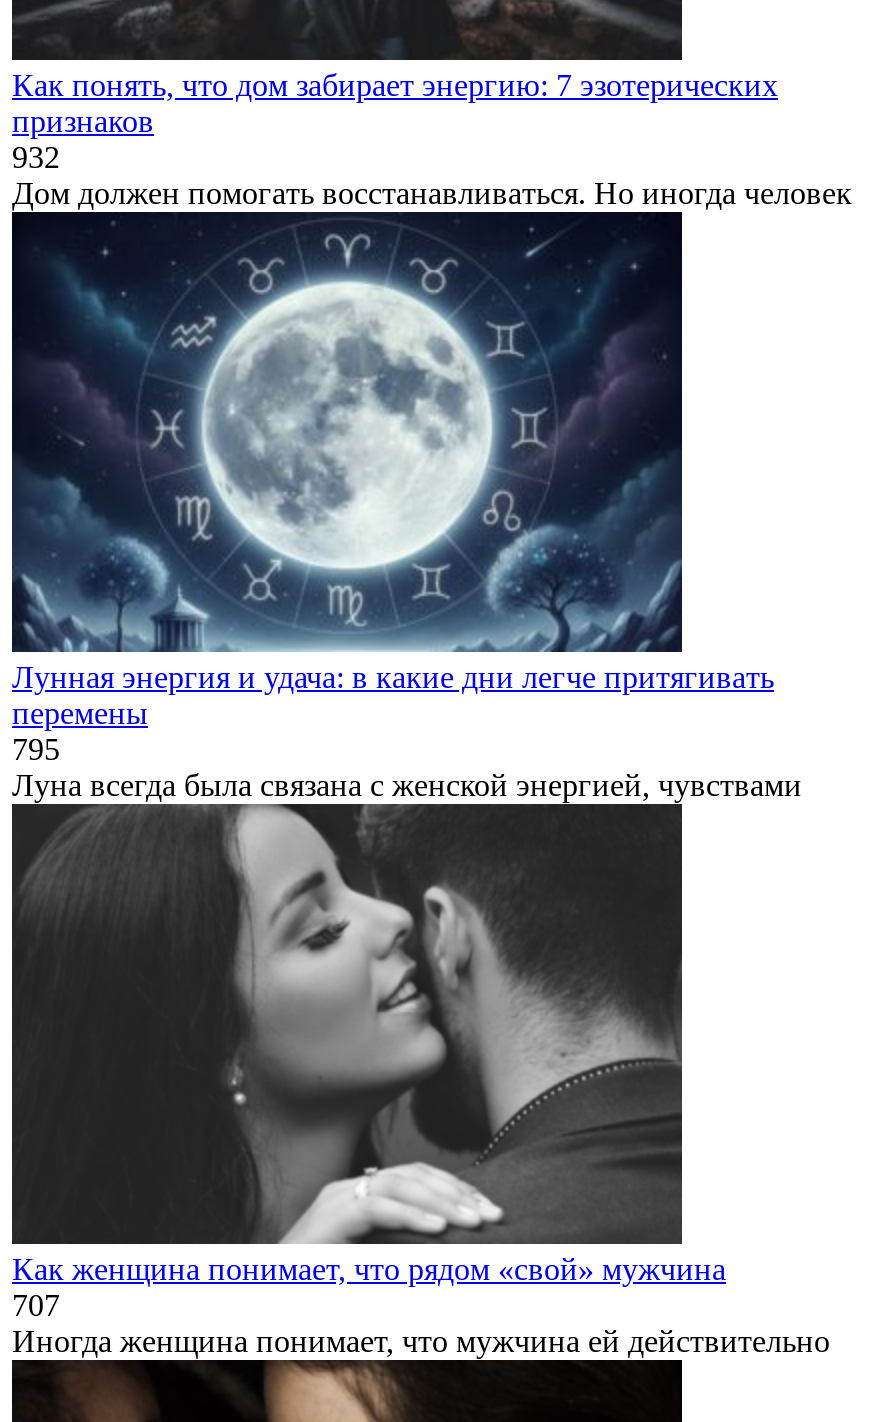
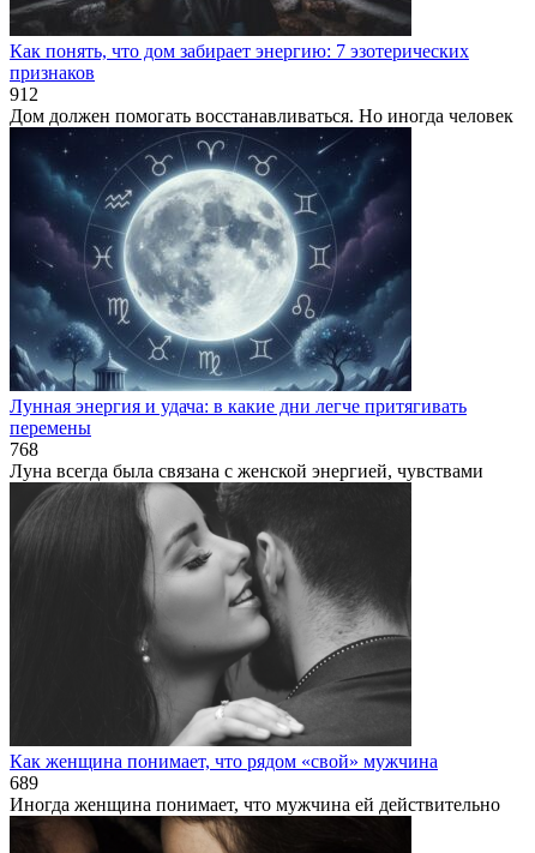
[12,140,60,174] 932 -> [10,84,38,104] 912
[12,732,60,766] 795 -> [10,439,38,459] 768
[12,1288,60,1322] 707 -> [10,772,38,793] 689

